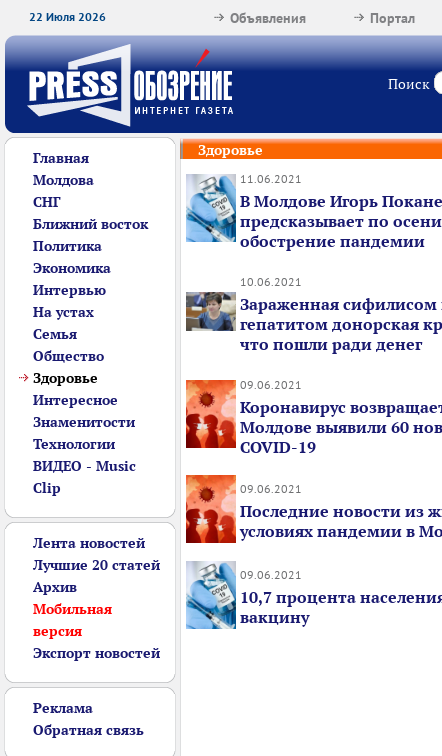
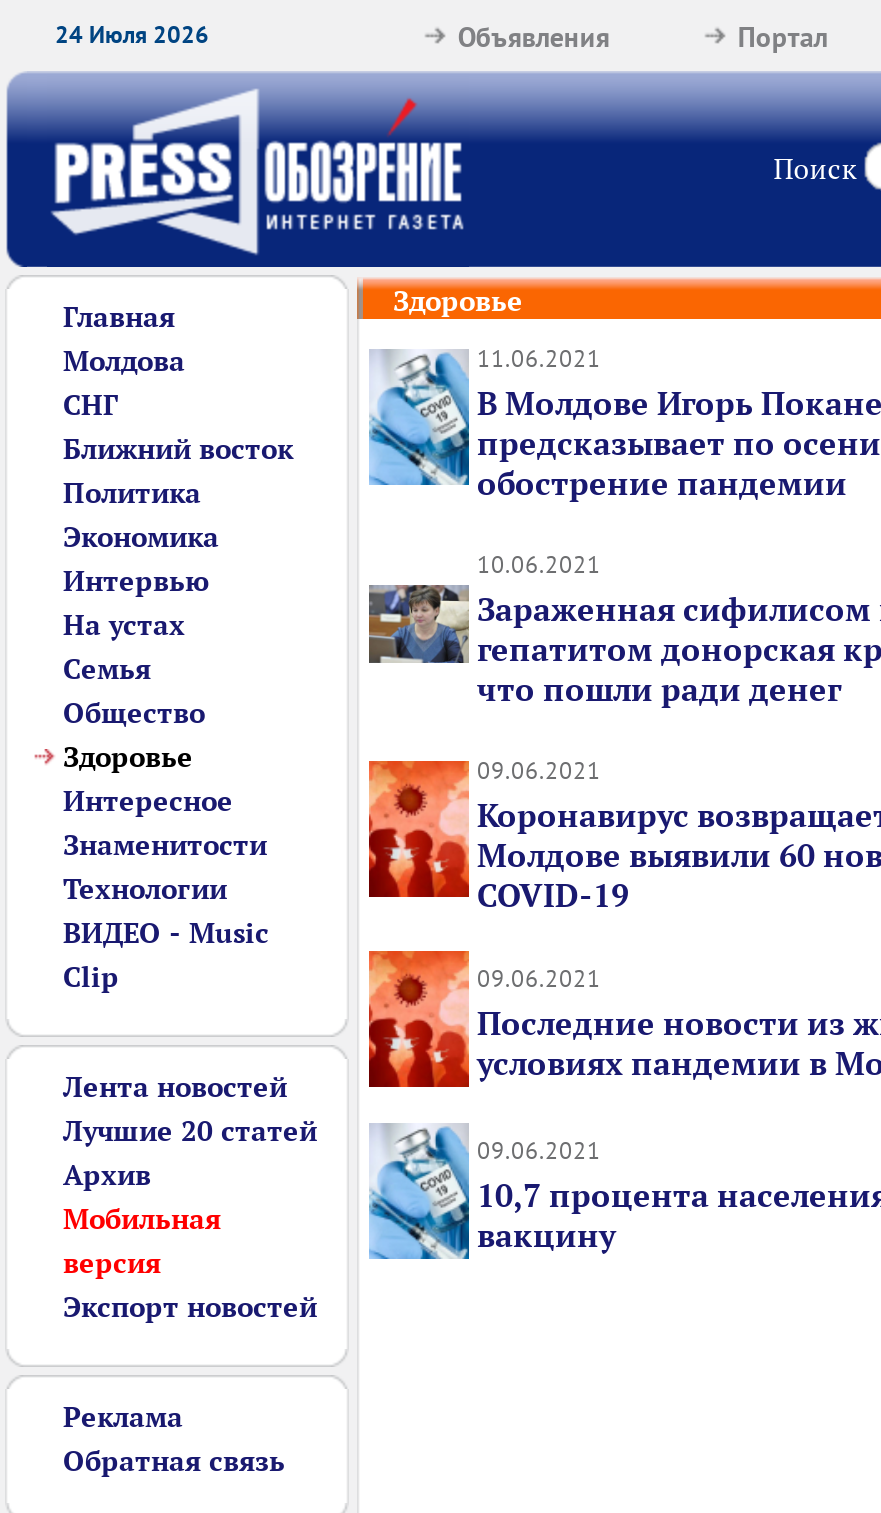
[29,9,106,24] 22 Июля 2026 -> [55,19,209,49] 24 Июля 2026

